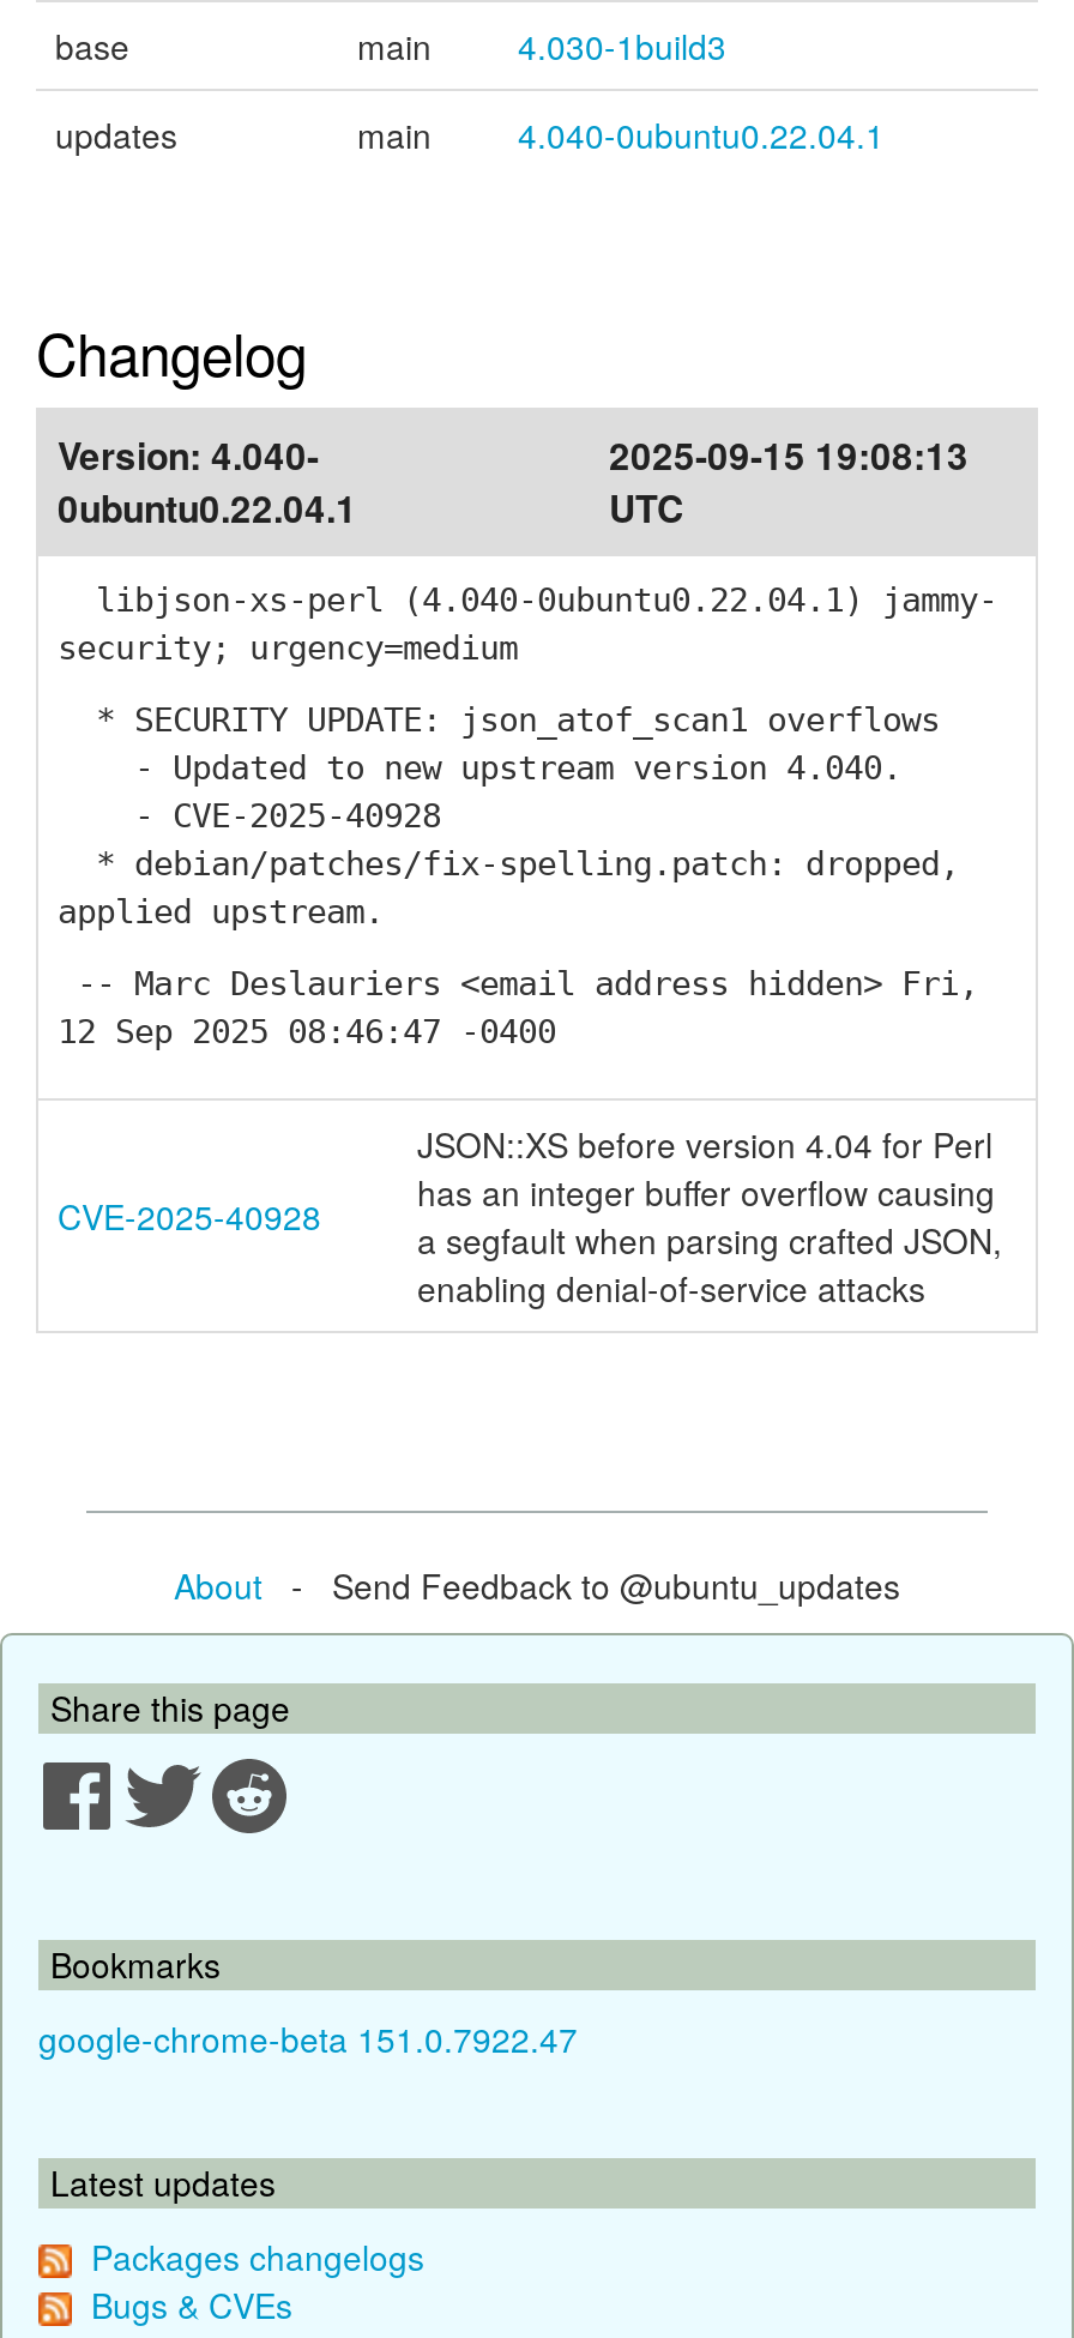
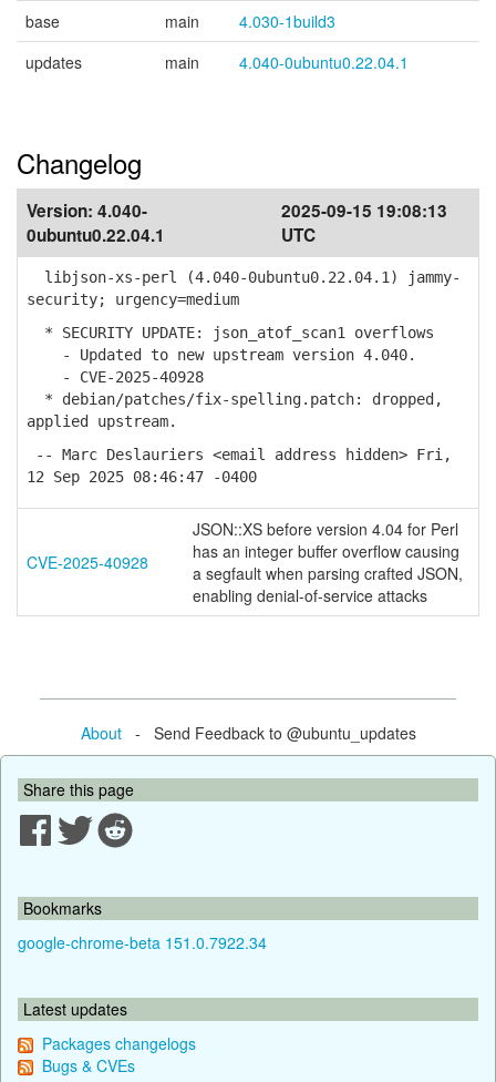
[38,2013,578,2061] google-chrome-beta 151.0.7922.47 -> [18,931,267,953] google-chrome-beta 151.0.7922.34

